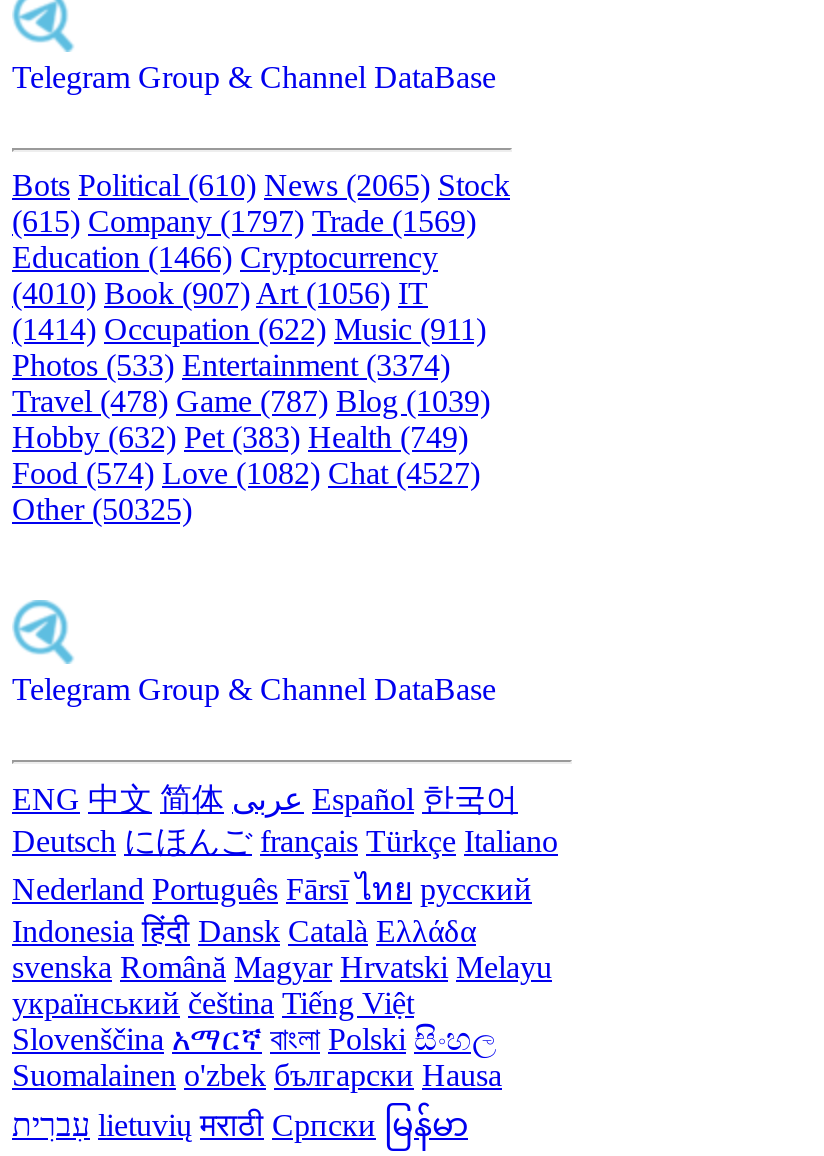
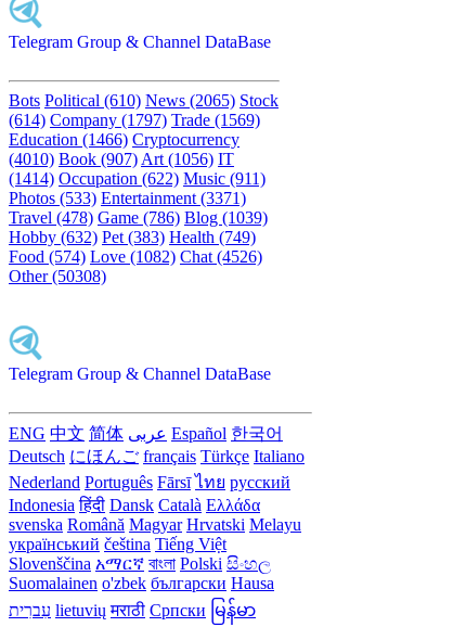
[12,204,476,238] (615) Company (1797) Trade (1569) -> [9,111,260,129] (614) Company (1797) Trade (1569)
[12,348,450,382] Photos (533) Entertainment (3374) -> [9,189,246,207] Photos (533) Entertainment (3371)
[12,384,490,418] Travel (478) Game (787) Blog (1039) -> [9,208,268,227] Travel (478) Game (786) Blog (1039)
[12,456,480,490] Food (574) Love (1082) Chat (4527) -> [9,247,262,266] Food (574) Love (1082) Chat (4526)
[12,492,192,526] Other (50325) -> [9,267,106,285] Other (50308)

